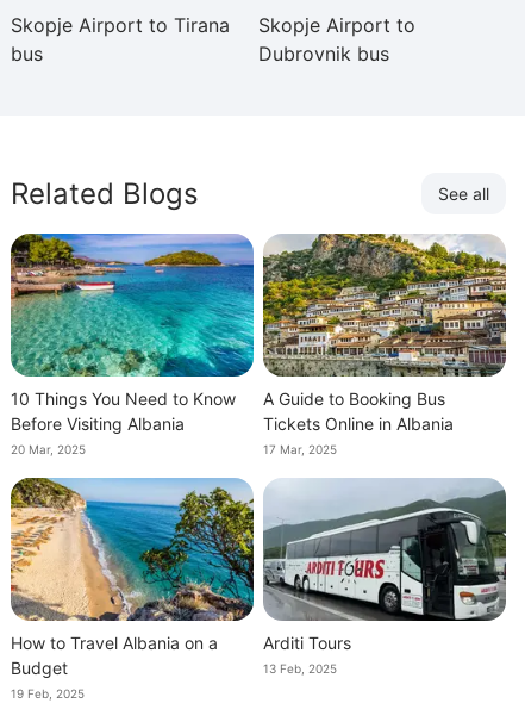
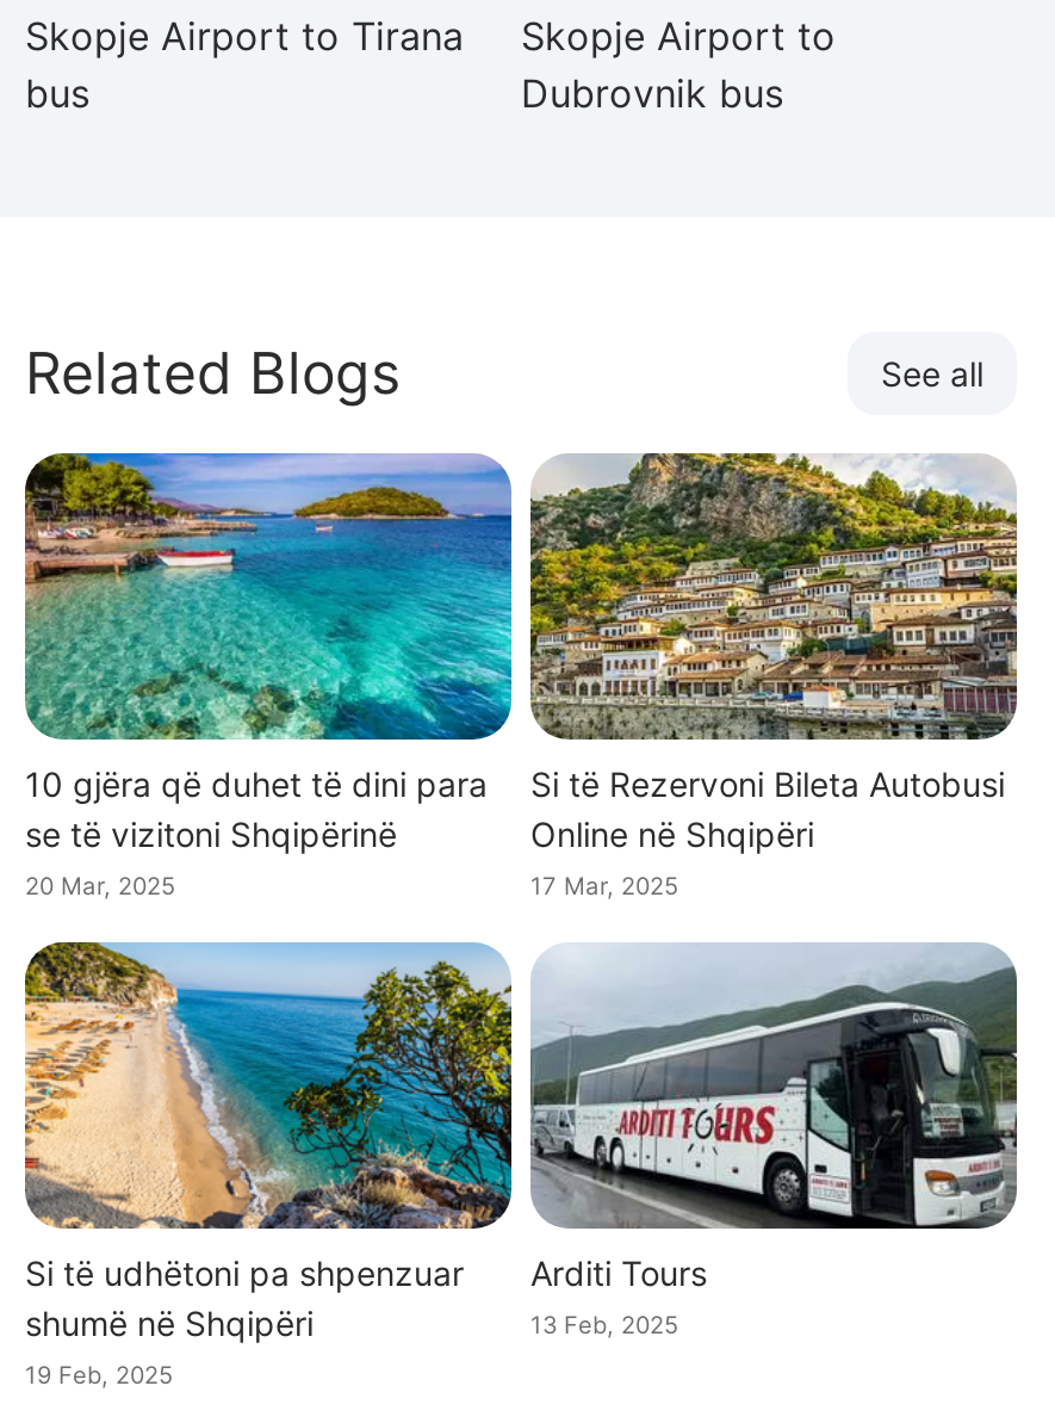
[11,389,236,434] 10 Things You Need to Know | Before Visiting Albania -> [25,764,488,855] 10 gjëra që duhet të dini para | se të vizitoni Shqipërinë
[263,389,454,434] A Guide to Booking Bus | Tickets Online in Albania -> [530,764,1005,855] Si të Rezervoni Bileta Autobusi | Online në Shqipëri
[11,633,218,678] How to Travel Albania on a | Budget -> [25,1253,464,1344] Si të udhëtoni pa shpenzuar | shumë në Shqipëri

